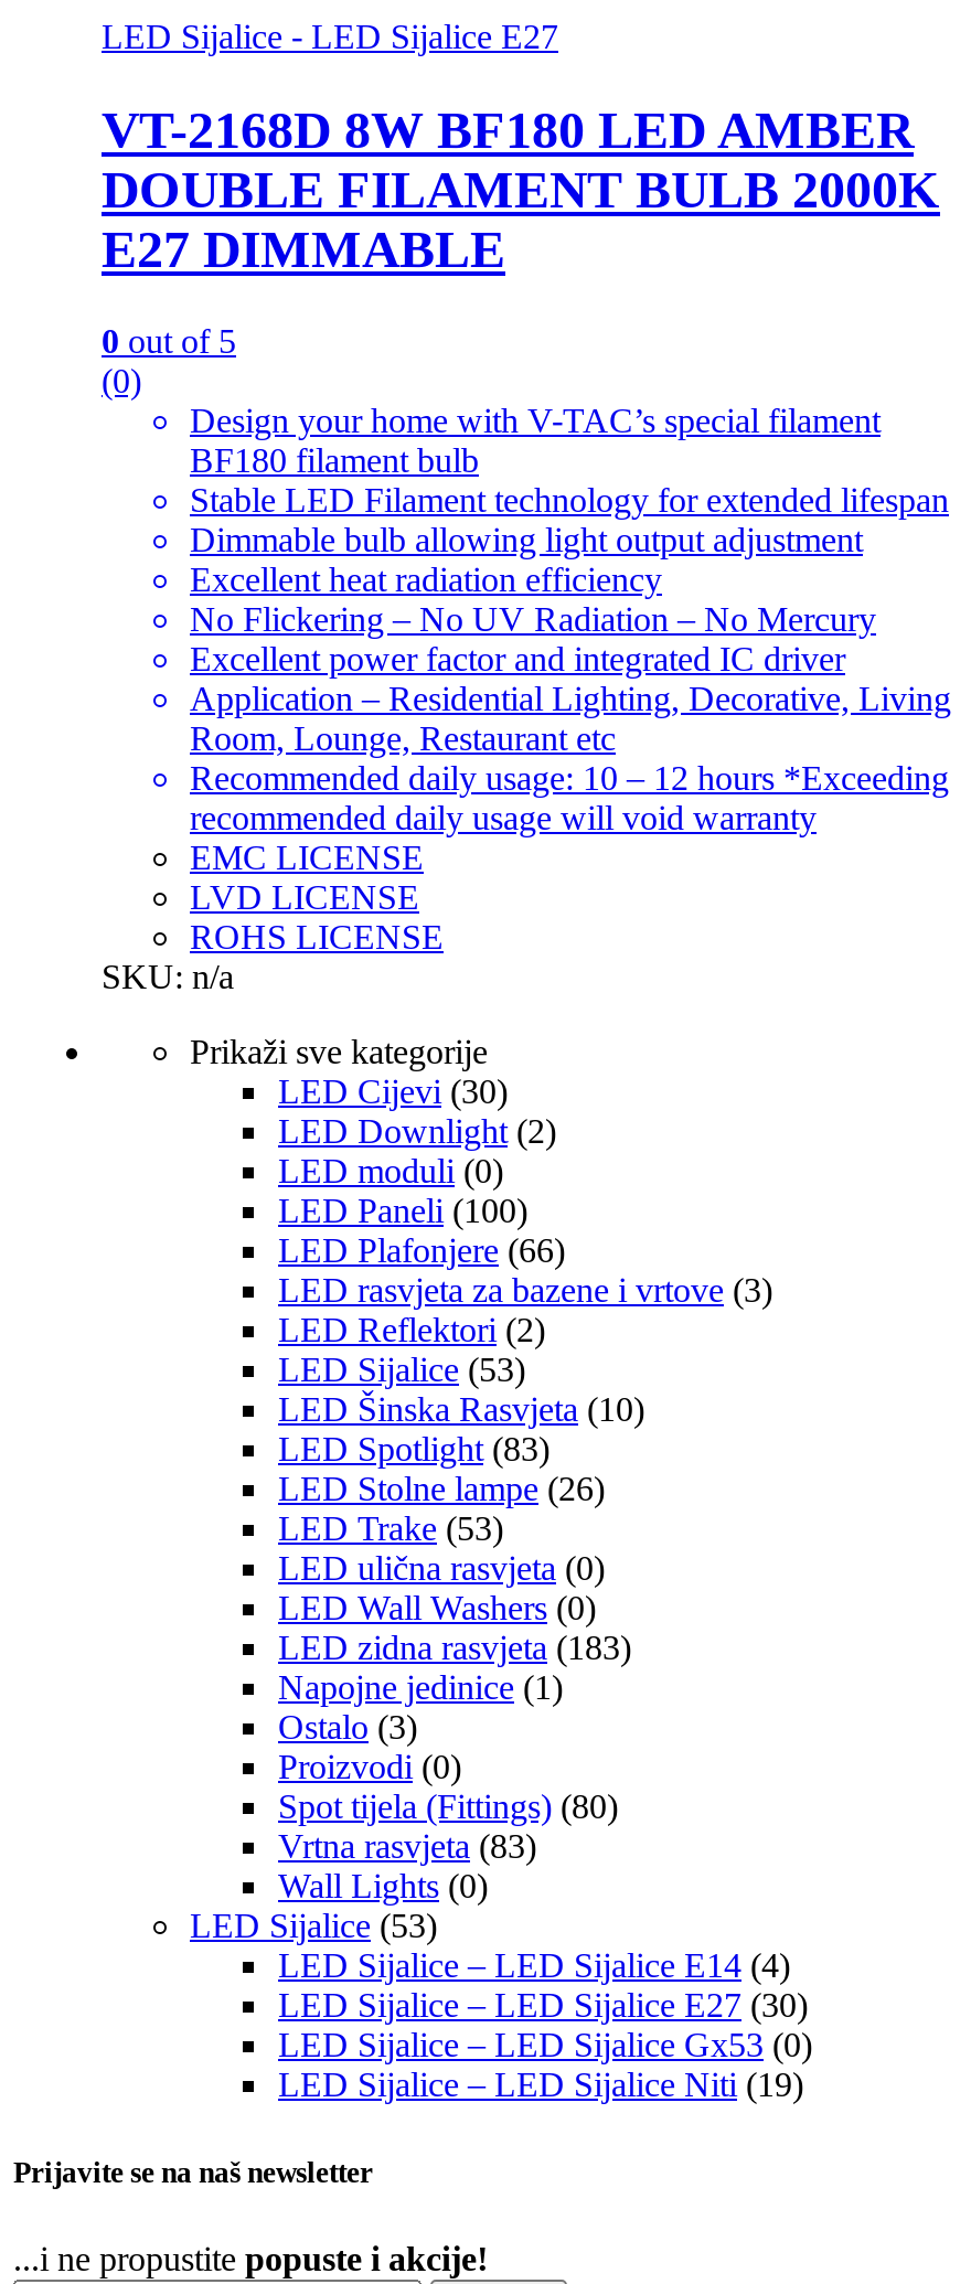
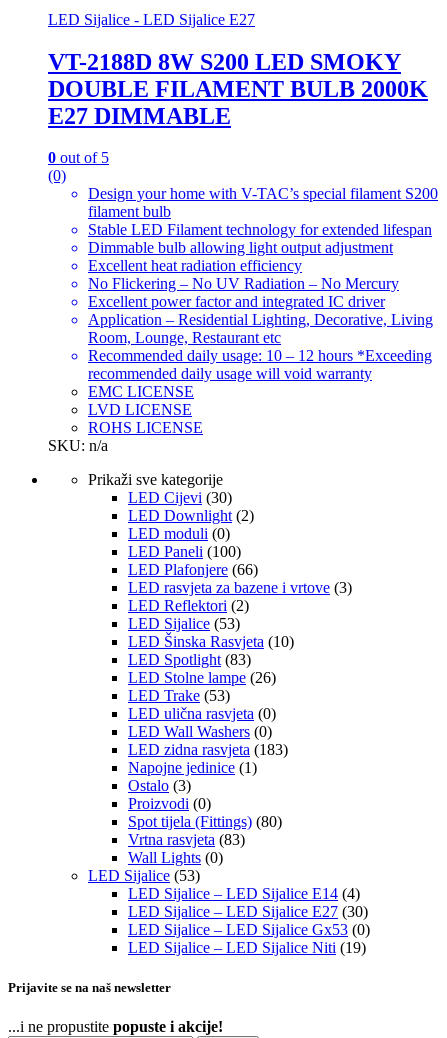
[102,100,914,158] VT-2168D 8W BF180 LED AMBER -> [48,48,401,74] VT-2188D 8W S200 LED SMOKY
[190,403,881,480] Design your home with V-TAC’s special filament | BF180 filament bulb -> [88,185,438,220] Design your home with V-TAC’s special filament S200 | filament bulb

